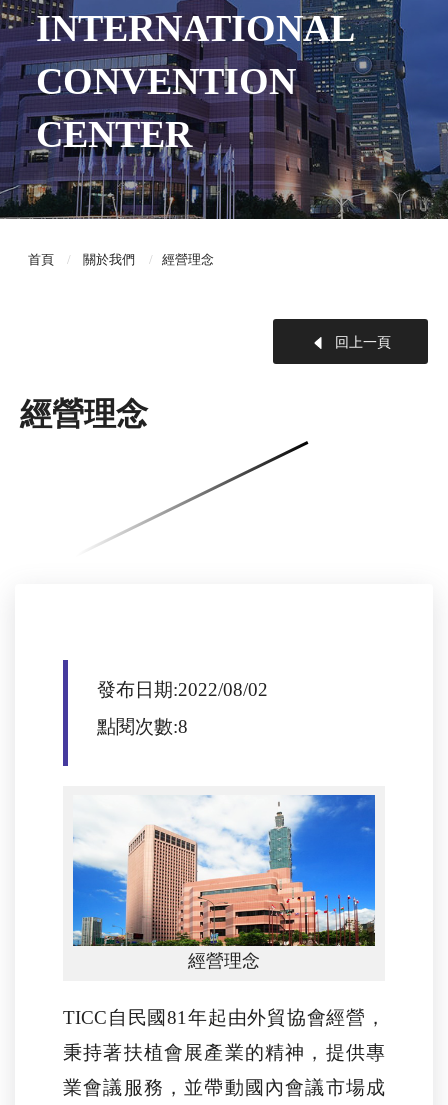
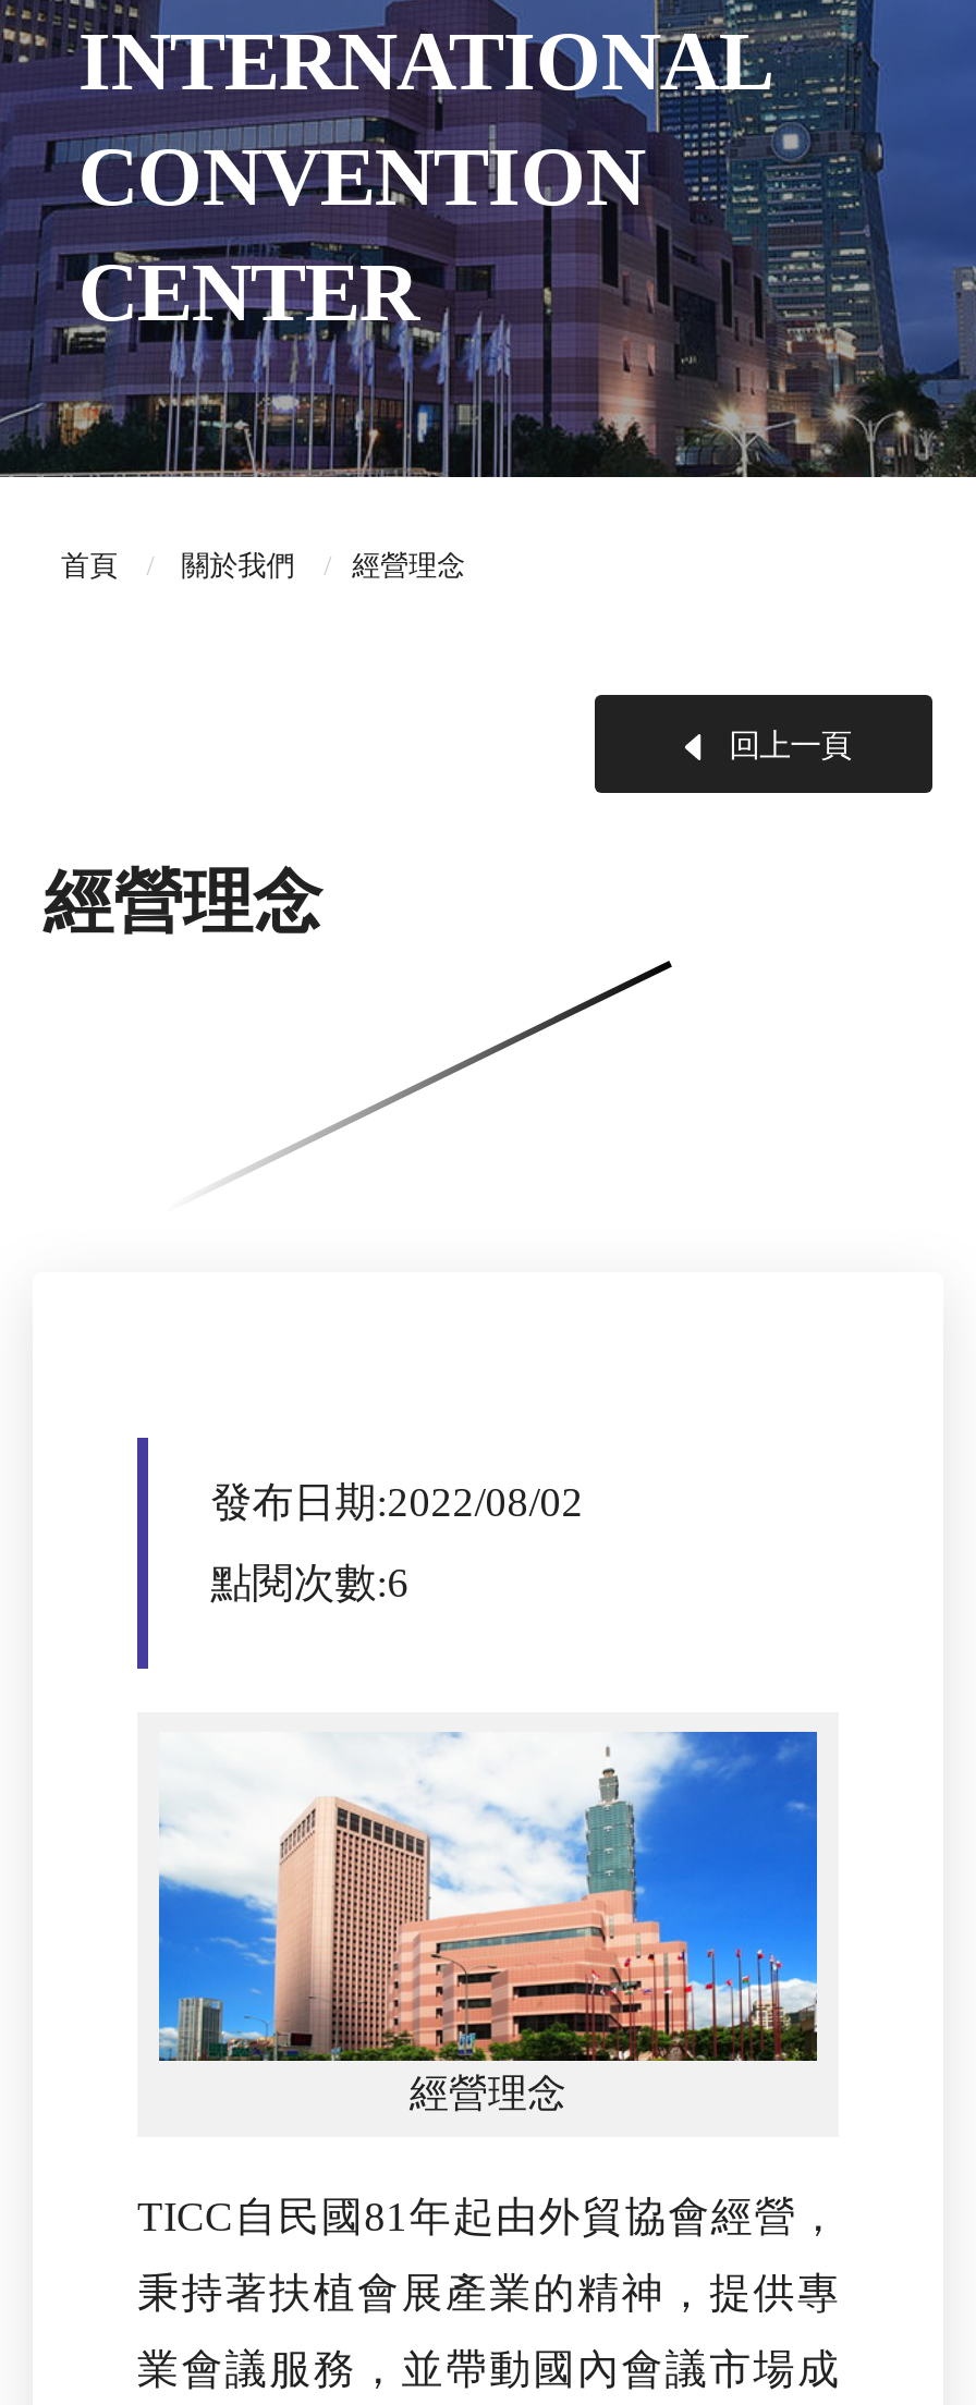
[97,716,188,737] 點閱次數:8 -> [211,1561,409,1606] 點閱次數:6

